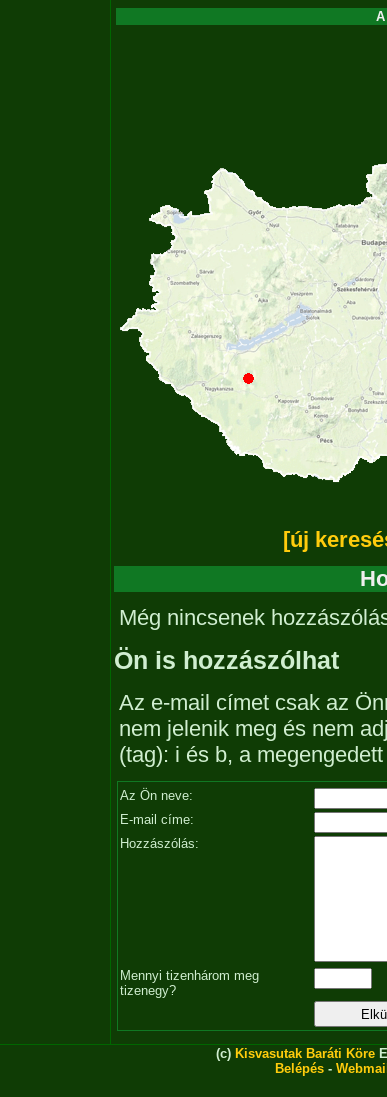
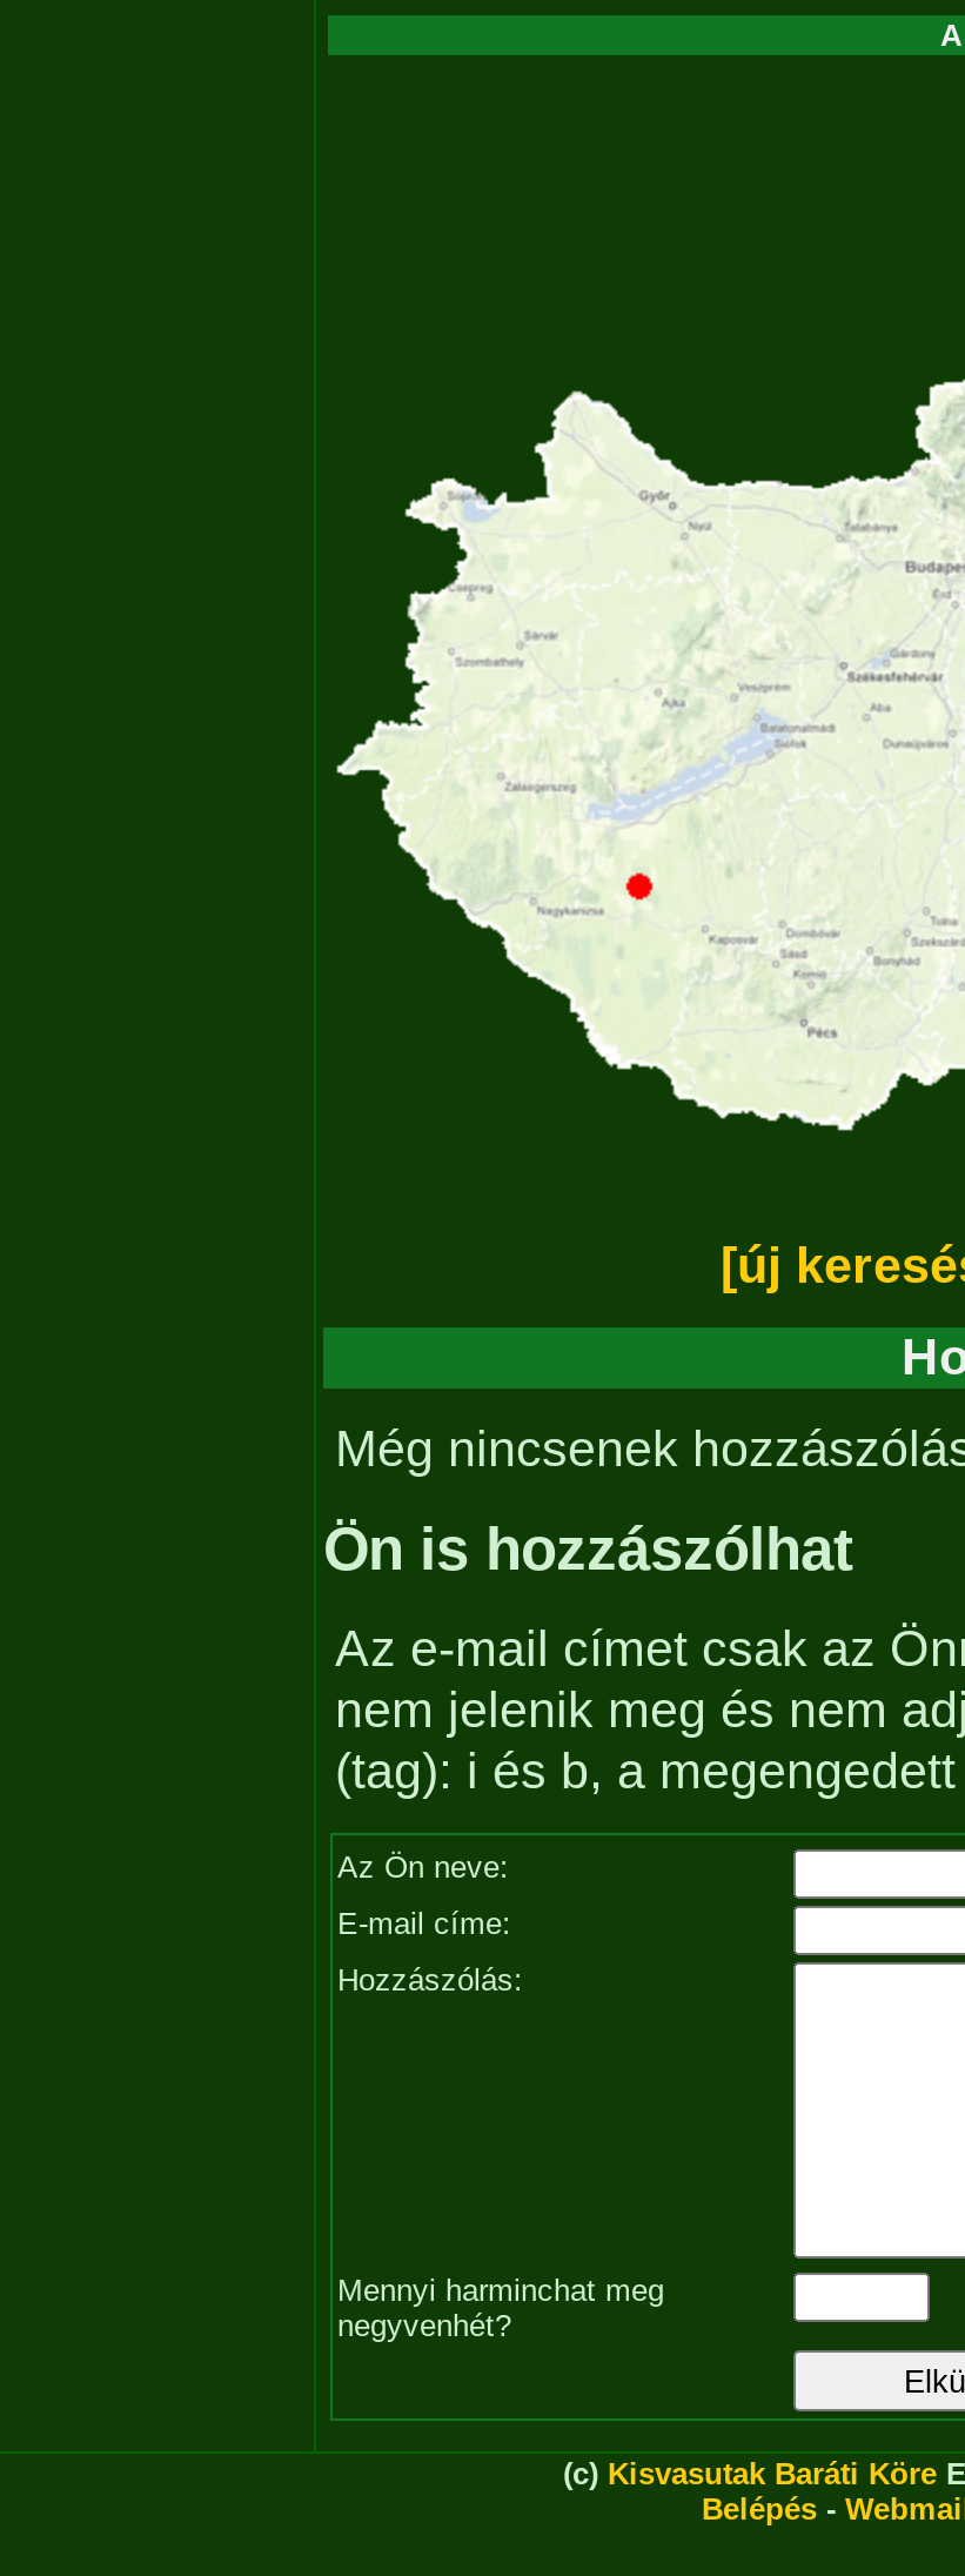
[120,968,259,998] Mennyi tizenhárom meg | tizenegy? -> [337,2274,664,2344] Mennyi harminchat meg | negyvenhét?

